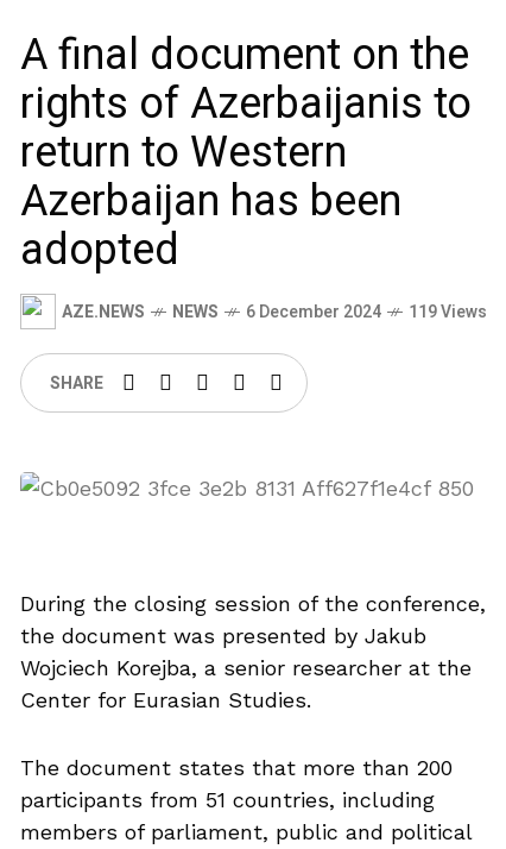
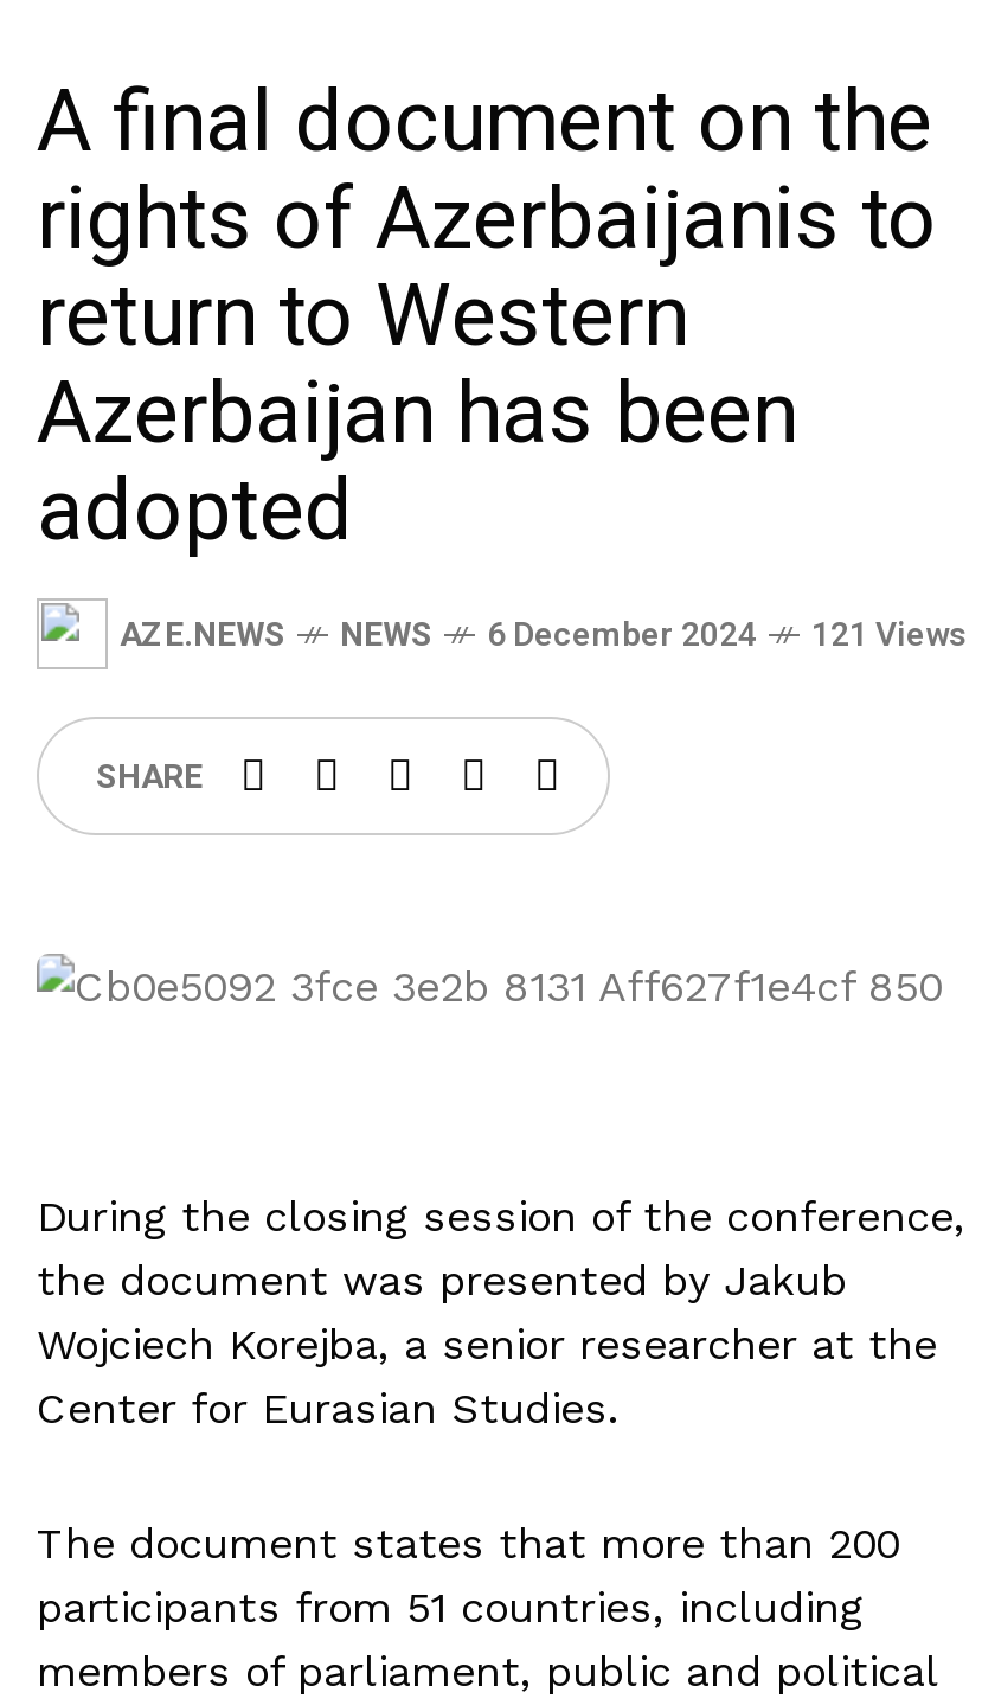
[62,299,487,324] AZE.NEWS NEWS 6 December 2024 119 Views -> [120,609,968,659] AZE.NEWS NEWS 6 December 2024 121 Views

